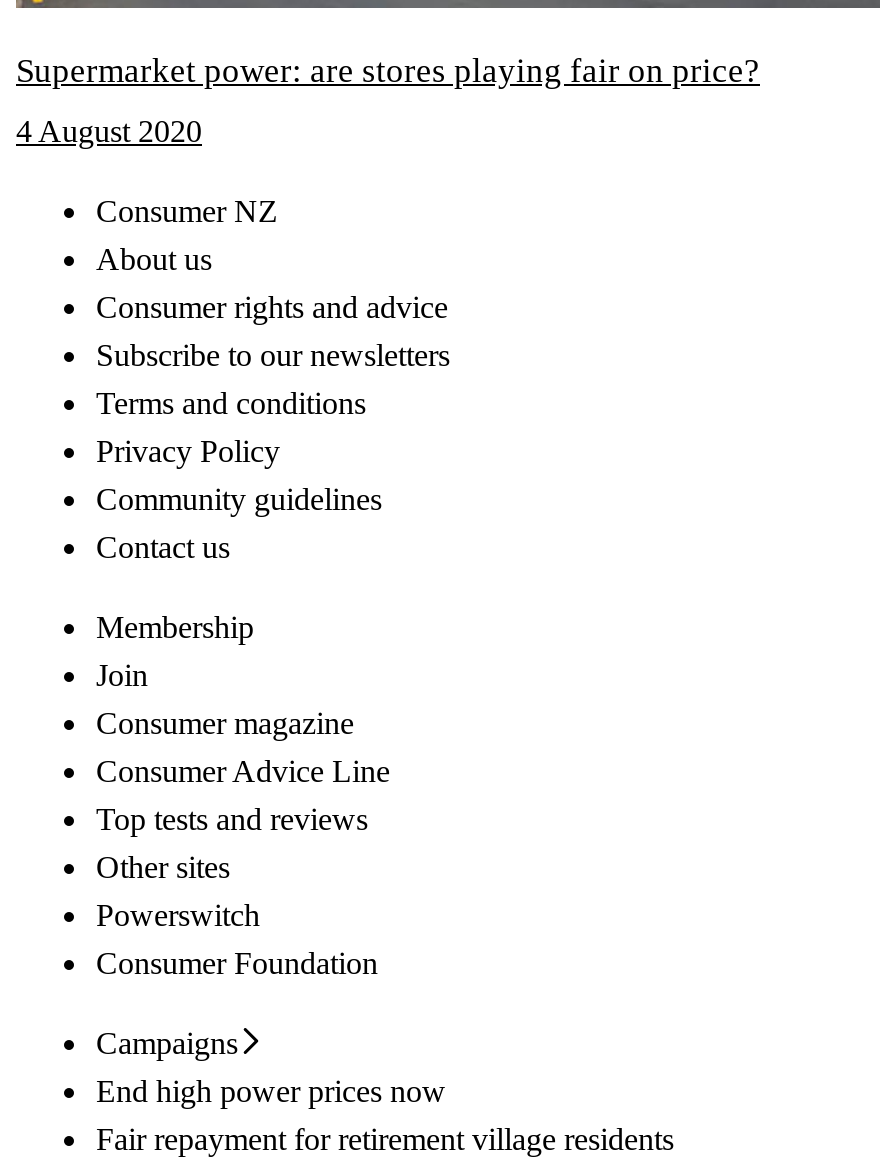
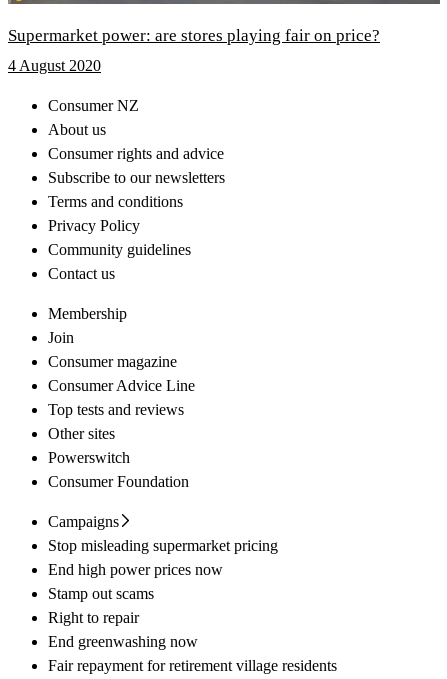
none -> [48,537,278,554] Stop misleading supermarket pricing
none -> [48,585,198,650] Stamp out scams | Right to repair | End greenwashing now

